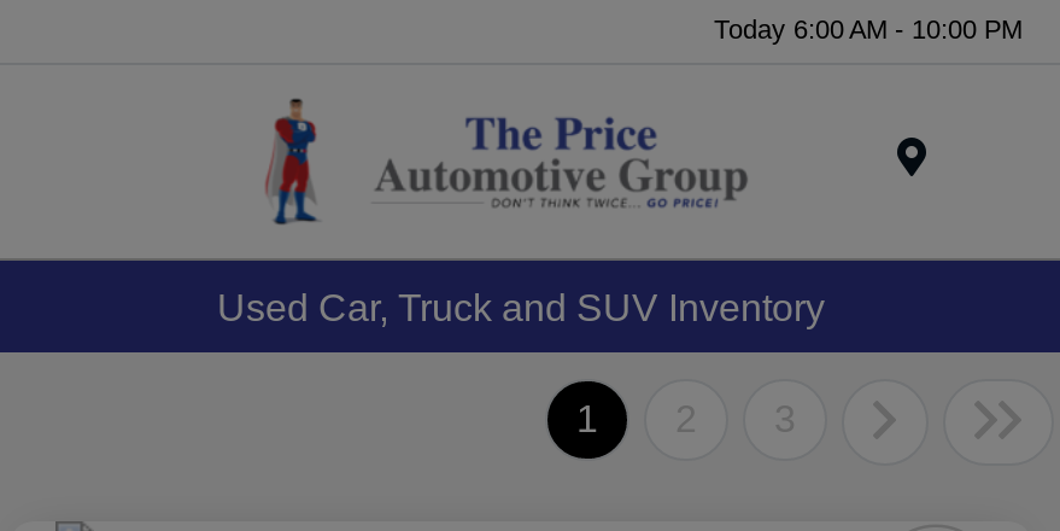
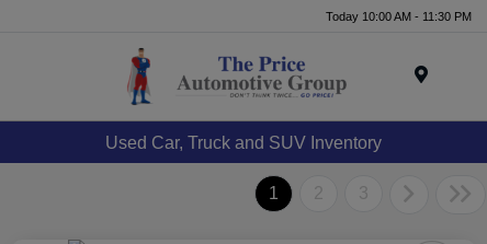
[714,13,1023,42] Today 6:00 AM - 10:00 PM -> [326,9,472,22] Today 10:00 AM - 11:30 PM

